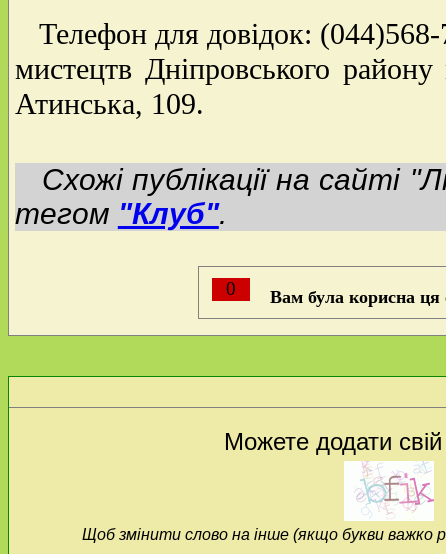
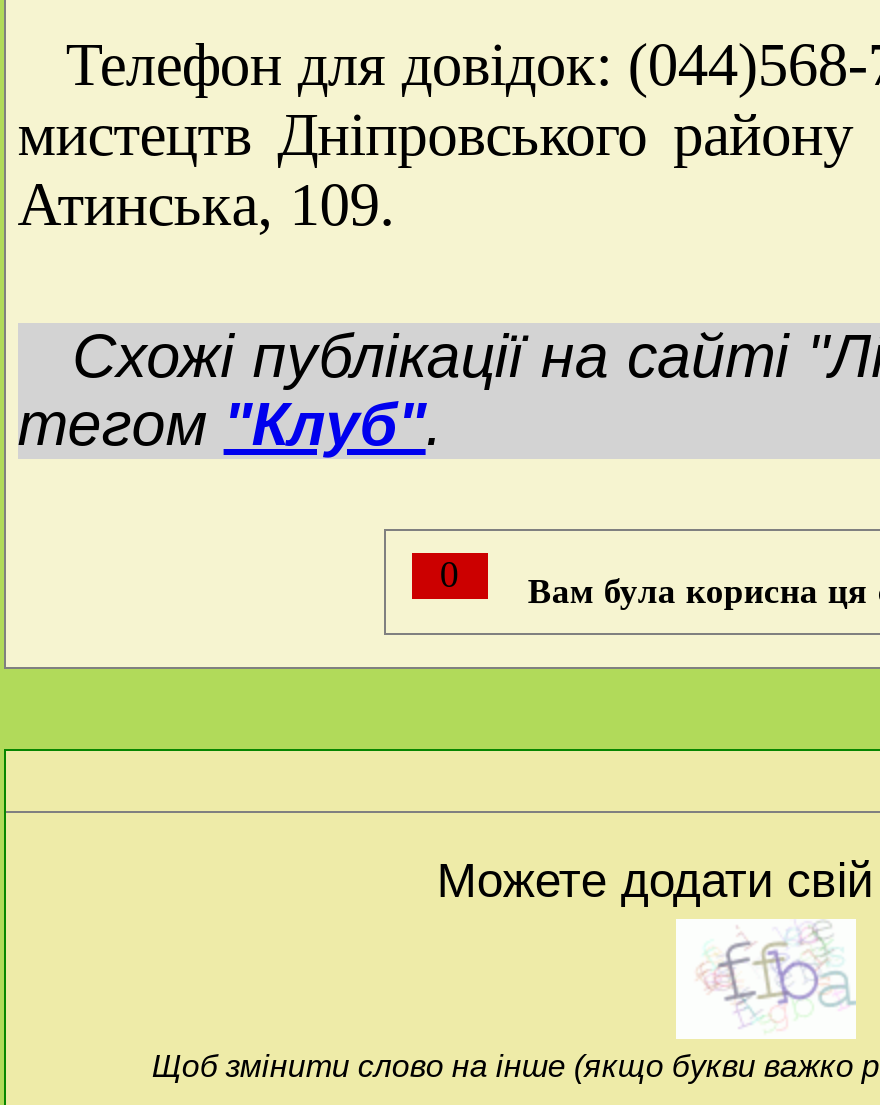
[361,463,434,511] [image] -> [700,927,856,1013] [image]

